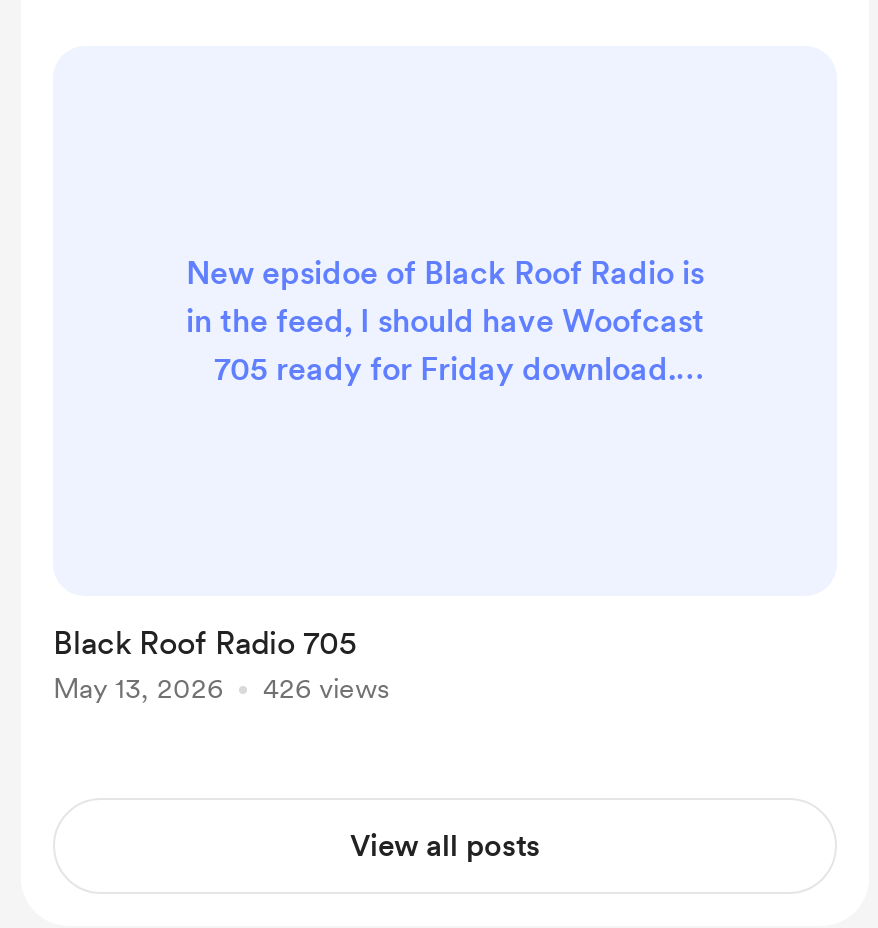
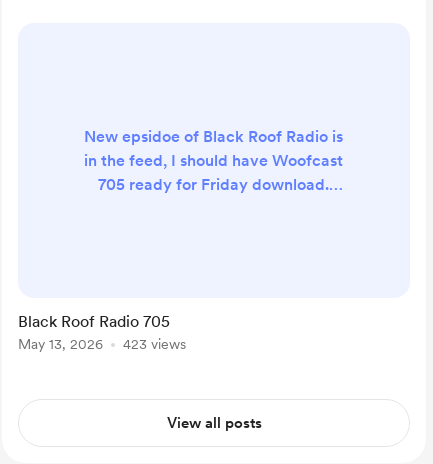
[53,672,389,704] May 13, 2026 426 views -> [18,336,186,352] May 13, 2026 423 views

